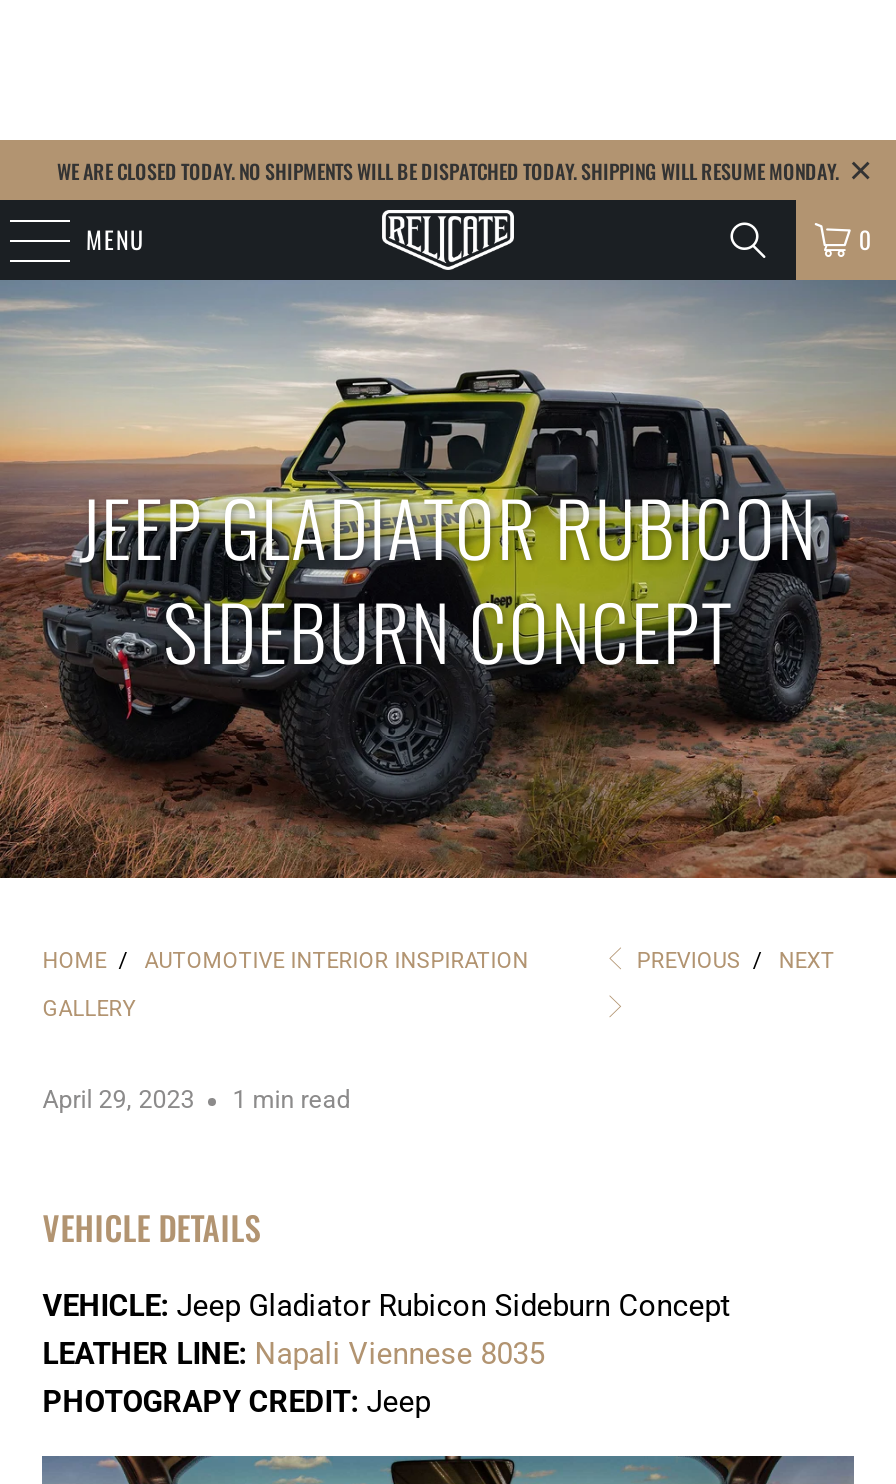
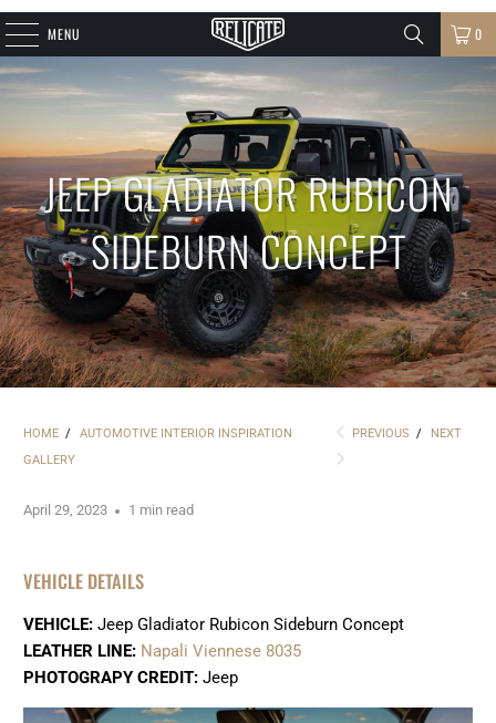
[57,155,839,185] WE ARE CLOSED TODAY. NO SHIPMENTS WILL BE DISPATCHED TODAY. SHIPPING WILL RESUME MONDAY. -> none

